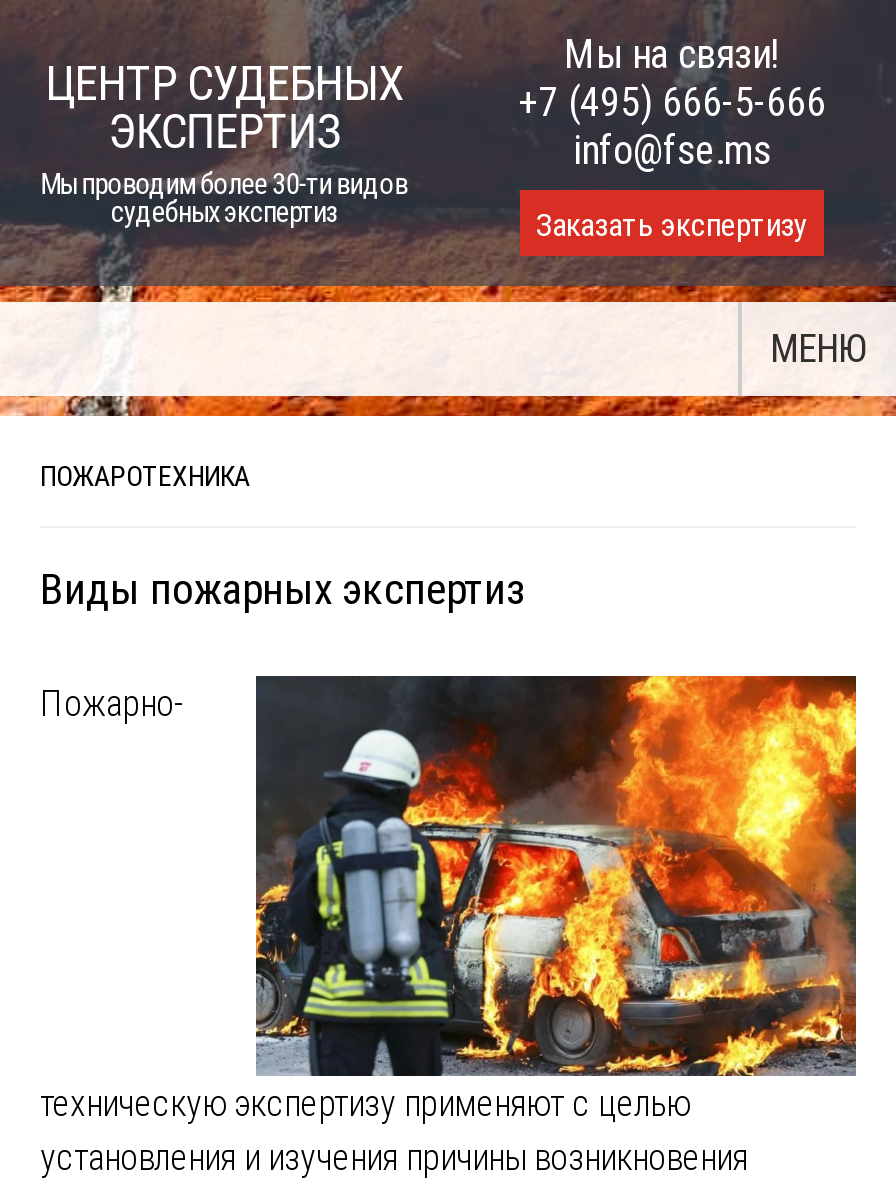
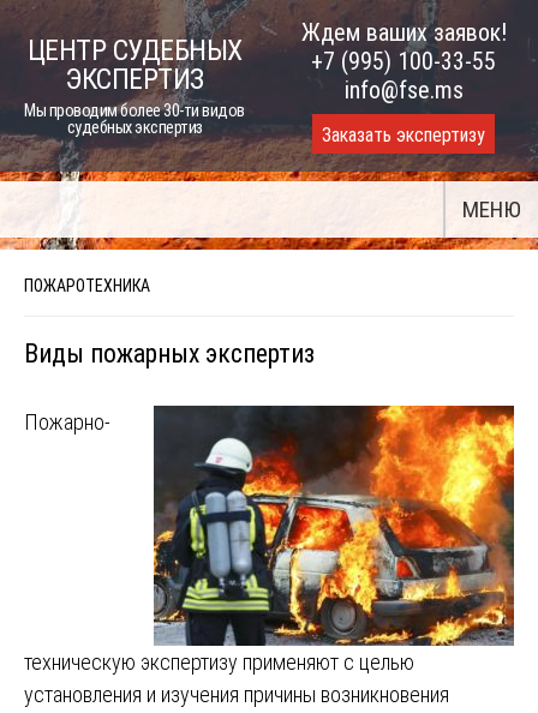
[518,30,826,126] Мы на связи! | +7 (495) 666-5-666 -> [301,18,506,76] Ждем ваших заявок! | +7 (995) 100-33-55

